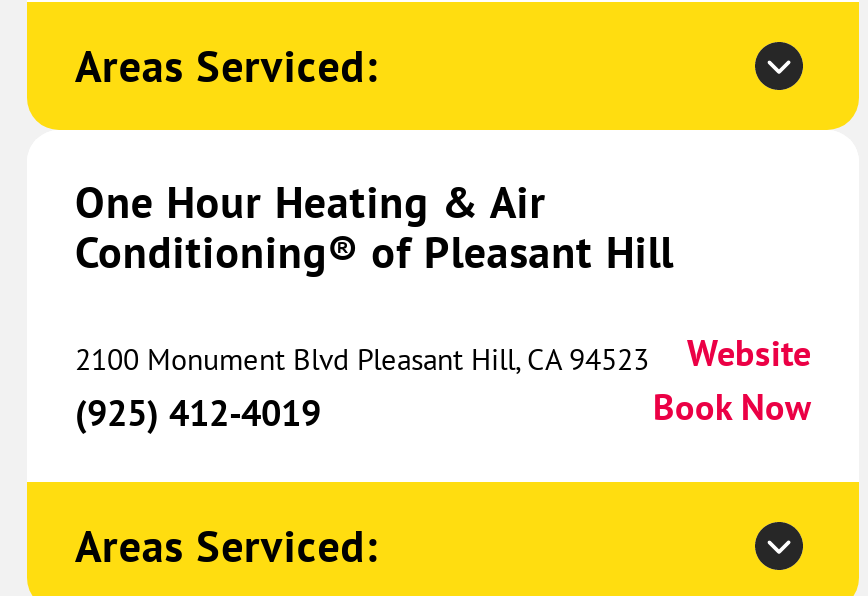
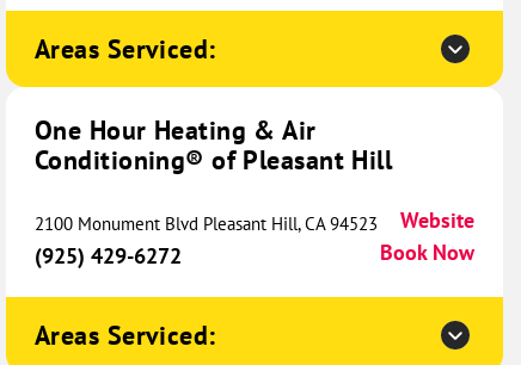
[75,390,321,436] (925) 412-4019 -> [35,242,182,270] (925) 429-6272

